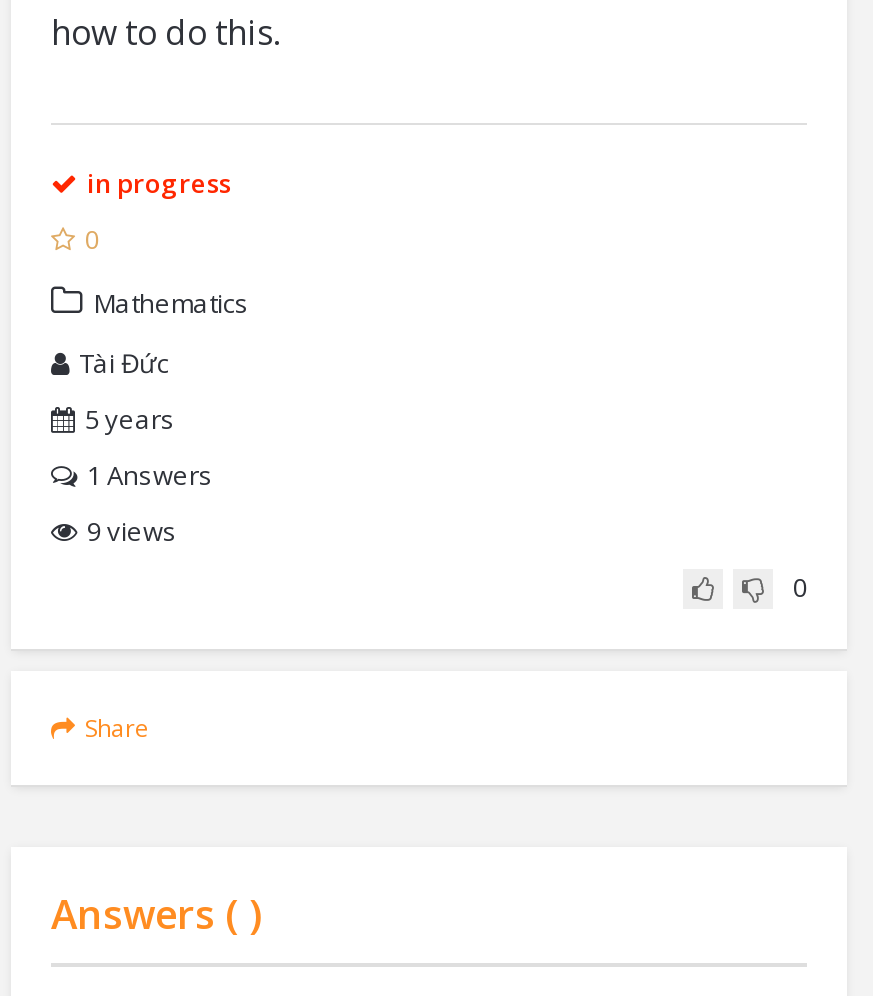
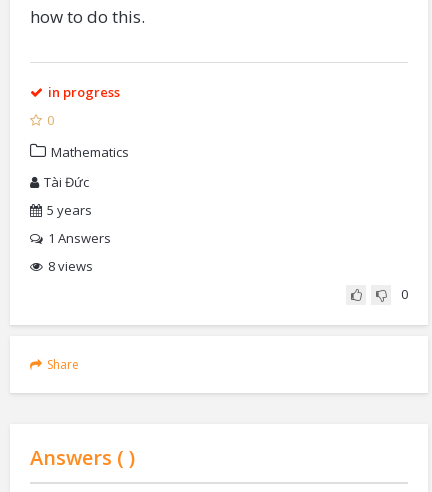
[87,513,177,549] 9 views -> [48,257,93,275] 8 views

